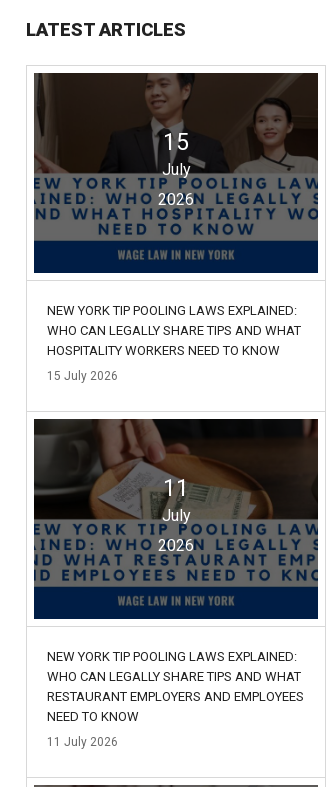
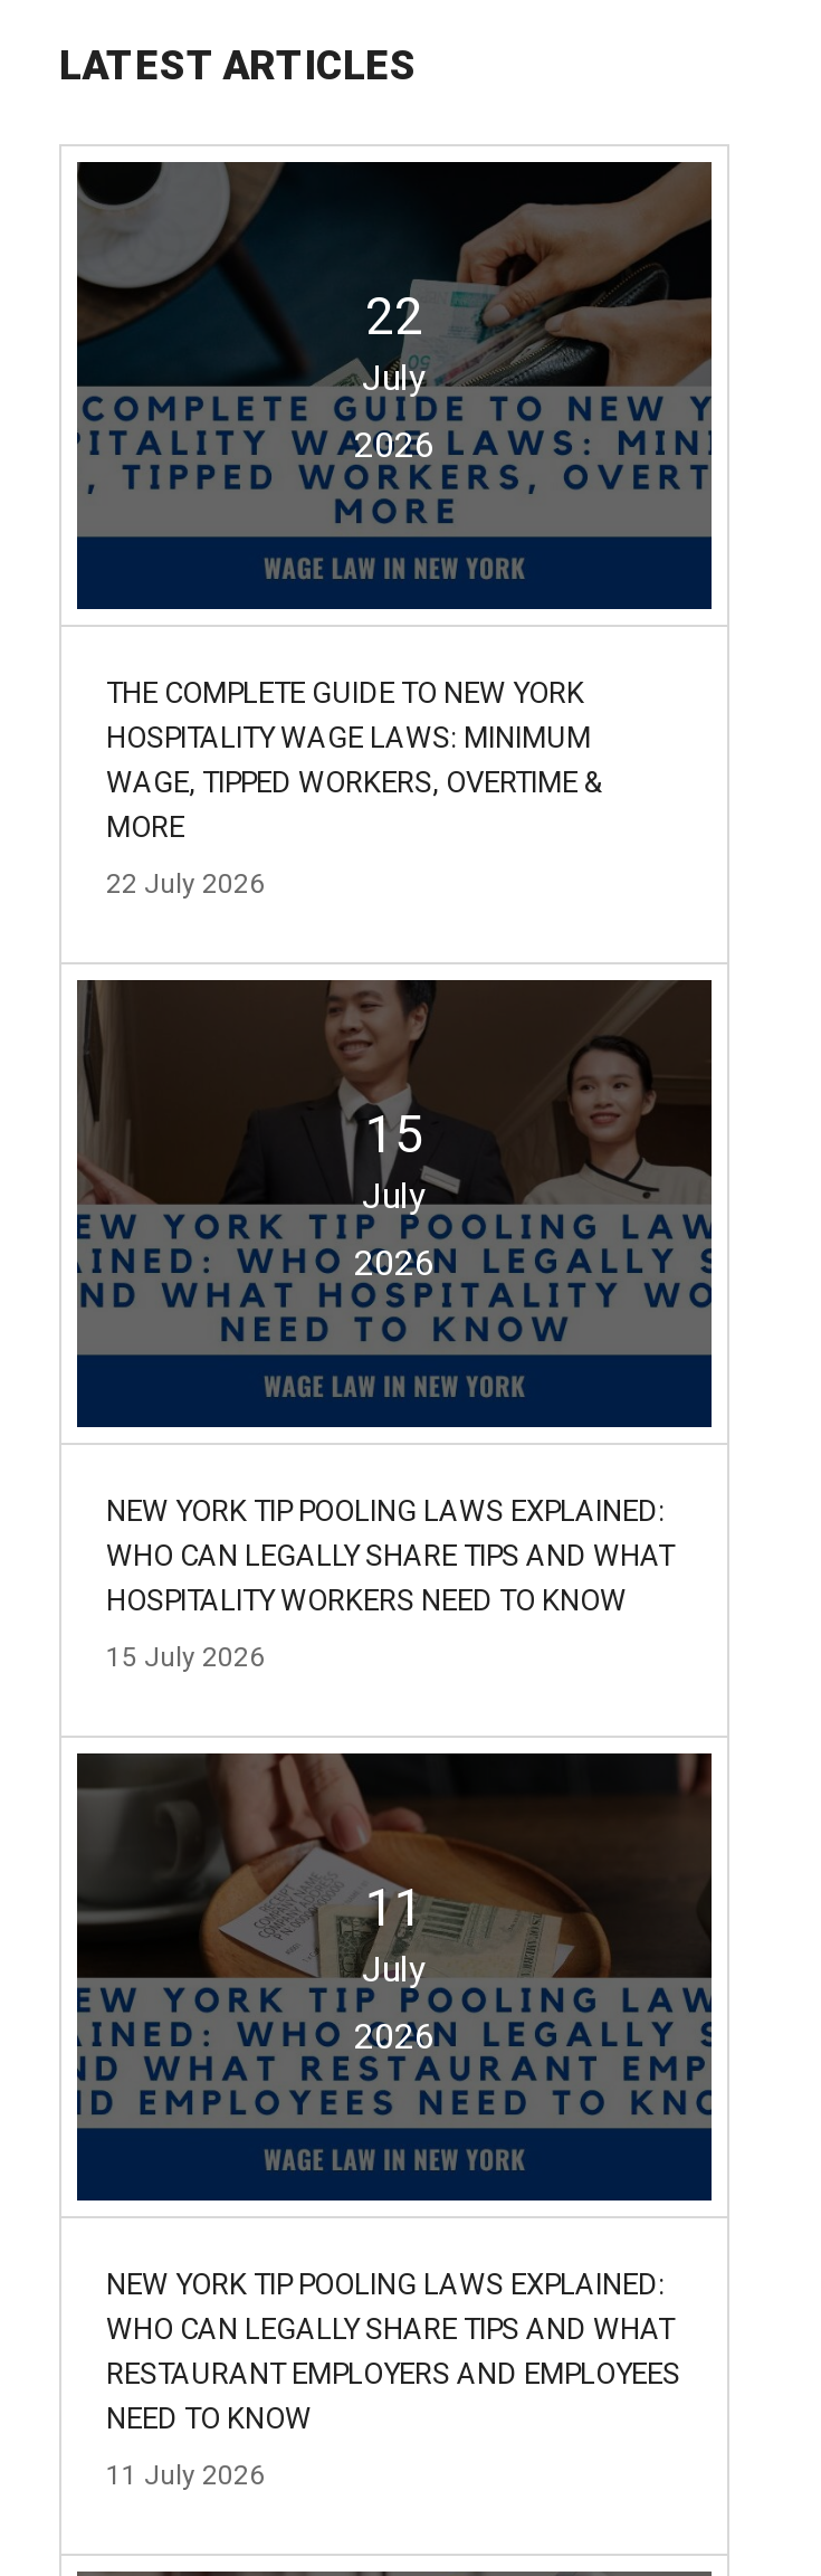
none -> [77,162,712,524] [image] | 22 | July | 2026
none -> [106,676,604,900] THE COMPLETE GUIDE TO NEW YORK | HOSPITALITY WAGE LAWS: MINIMUM | WAGE, TIPPED WORKERS, OVERTIME & | MORE | 22 July 2026

